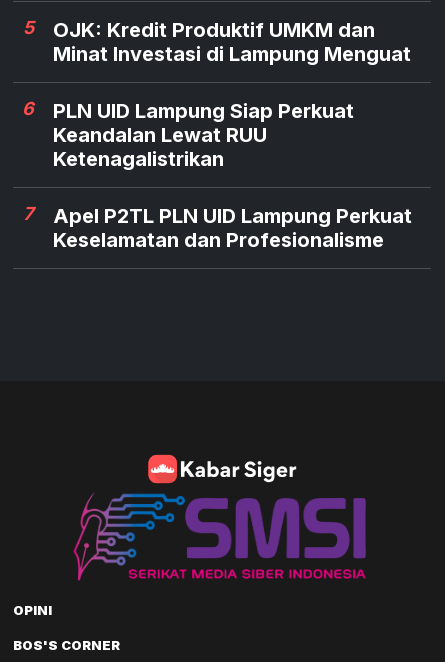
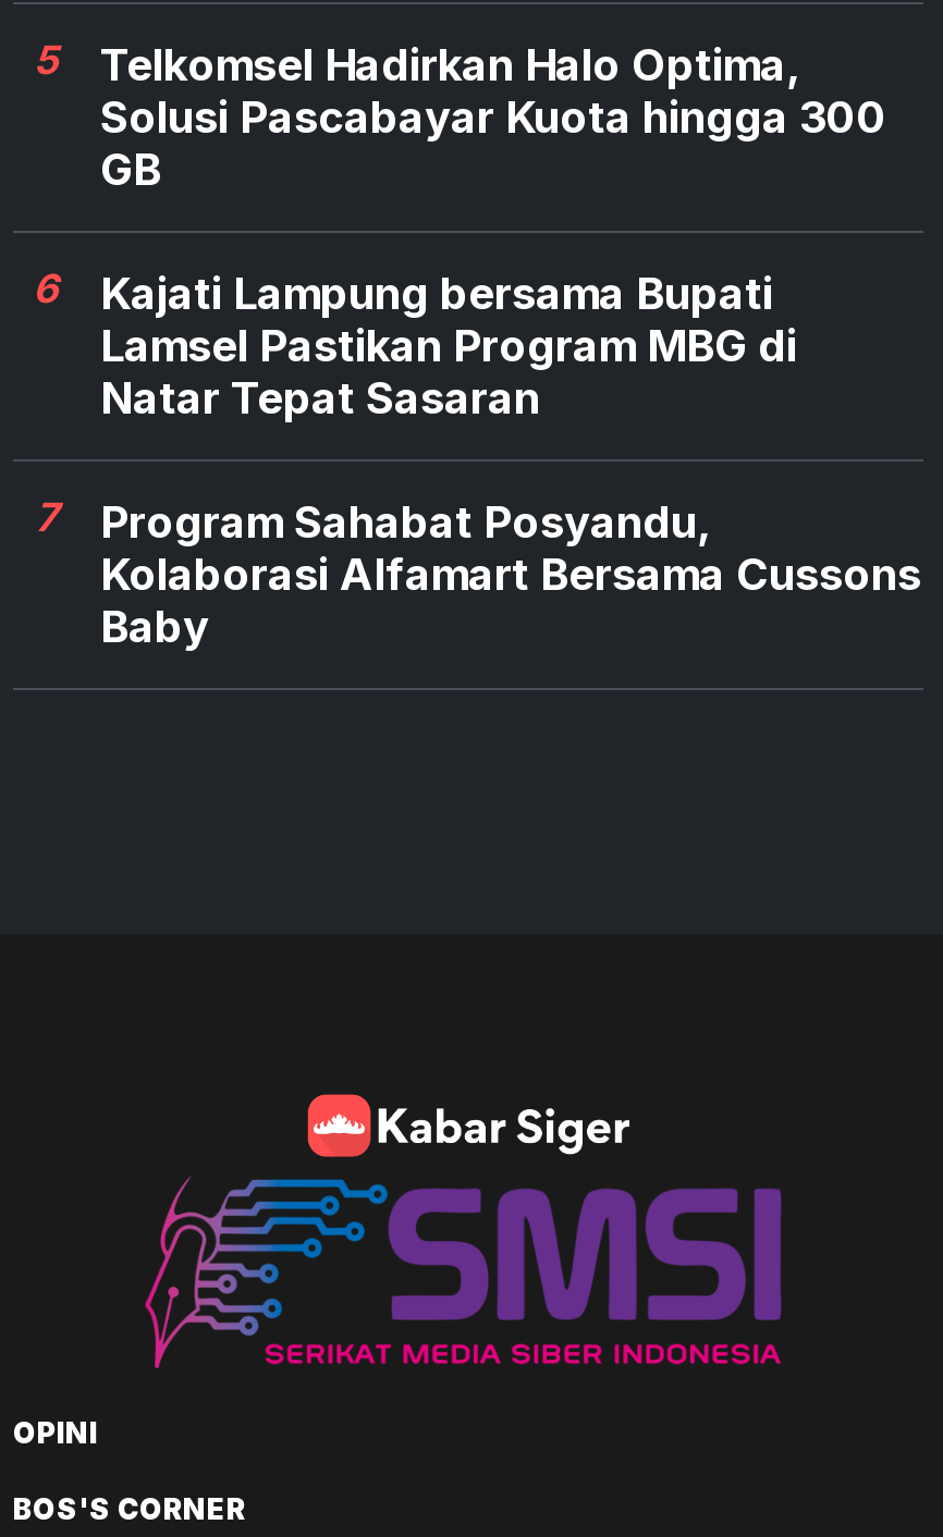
[53,18,411,66] OJK: Kredit Produktif UMKM dan | Minat Investasi di Lampung Menguat -> [100,39,886,196] Telkomsel Hadirkan Halo Optima, | Solusi Pascabayar Kuota hingga 300 | GB
[53,99,354,171] PLN UID Lampung Siap Perkuat | Keandalan Lewat RUU | Ketenagalistrikan -> [100,268,797,425] Kajati Lampung bersama Bupati | Lamsel Pastikan Program MBG di | Natar Tepat Sasaran
[53,204,412,252] Apel P2TL PLN UID Lampung Perkuat | Keselamatan dan Profesionalisme -> [100,497,921,653] Program Sahabat Posyandu, | Kolaborasi Alfamart Bersama Cussons | Baby

